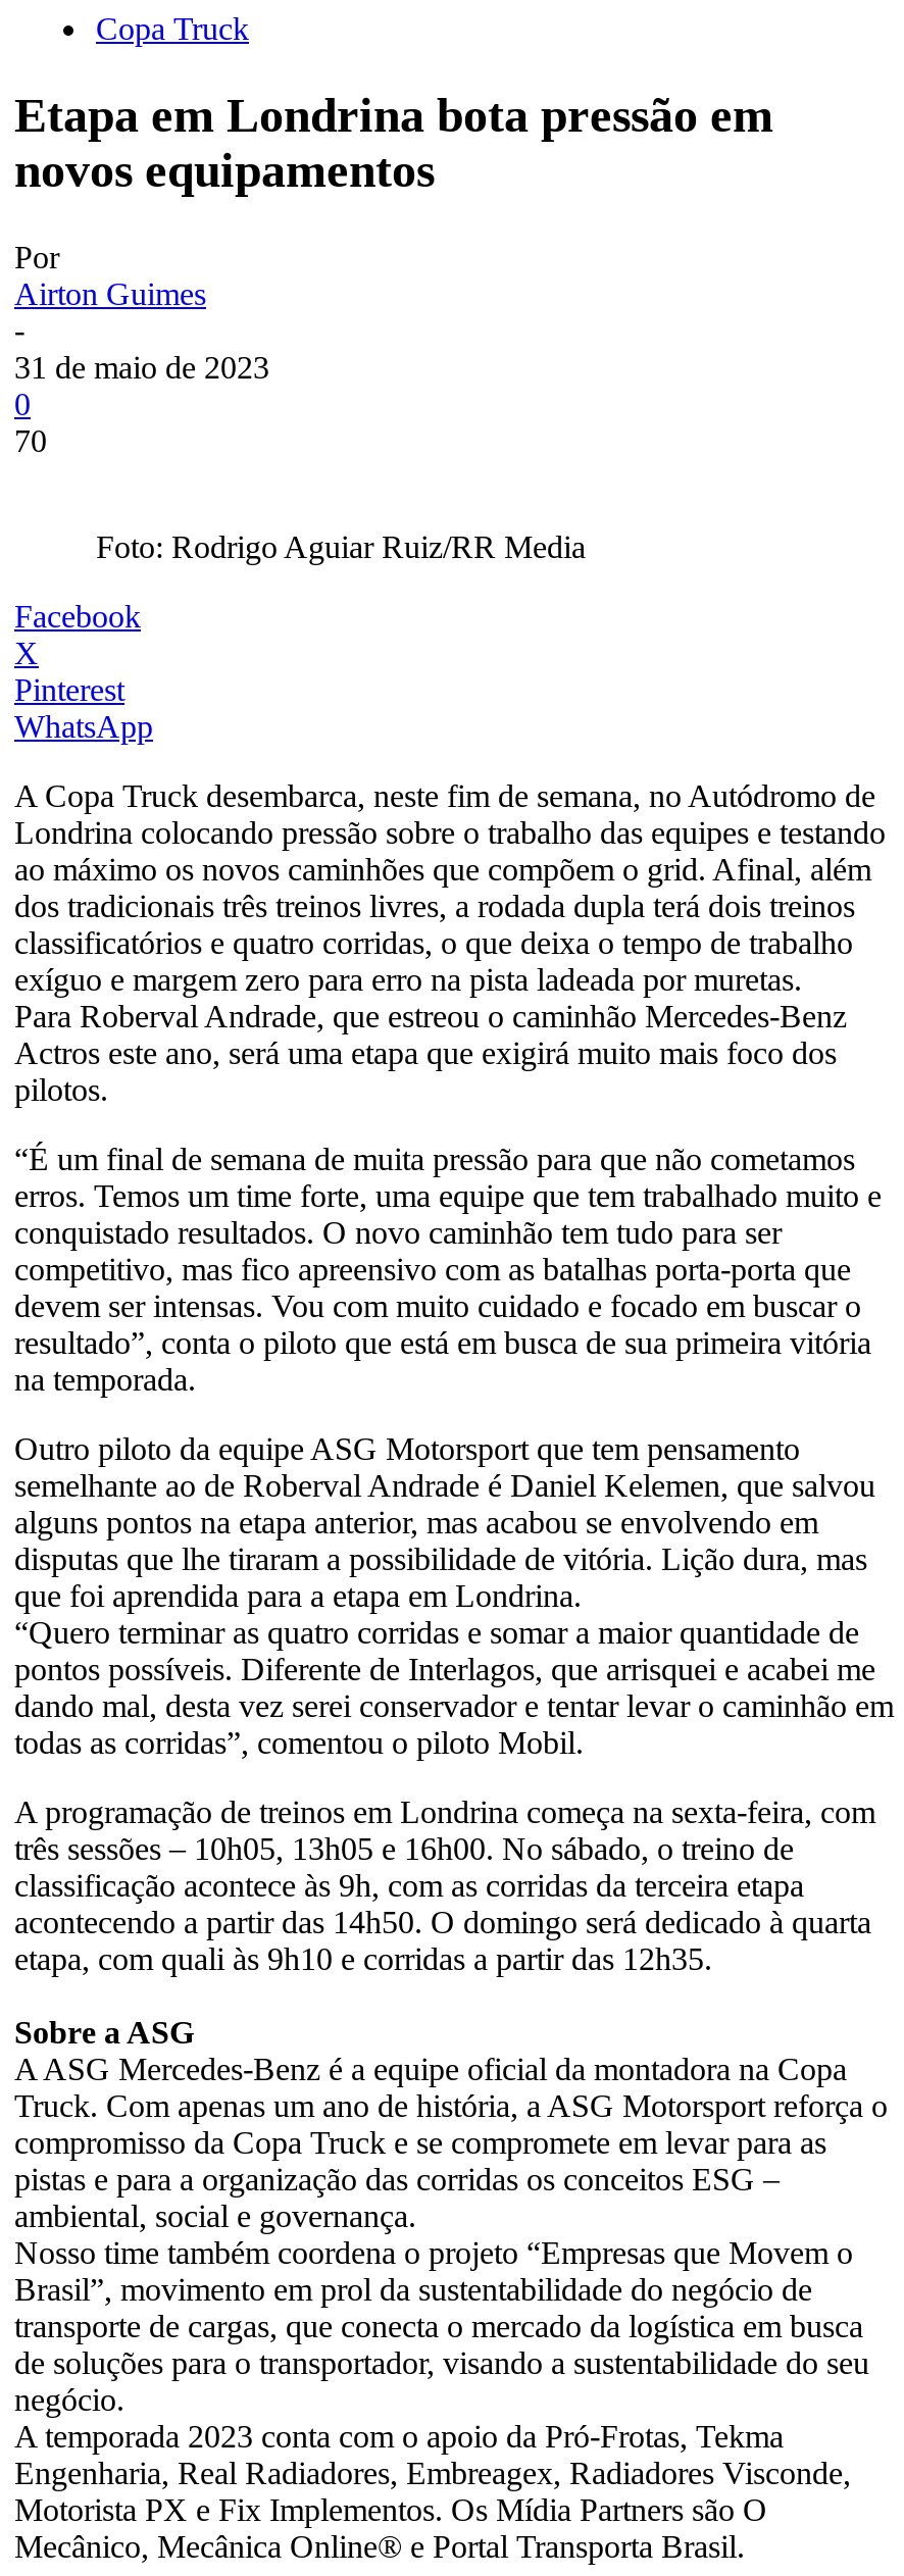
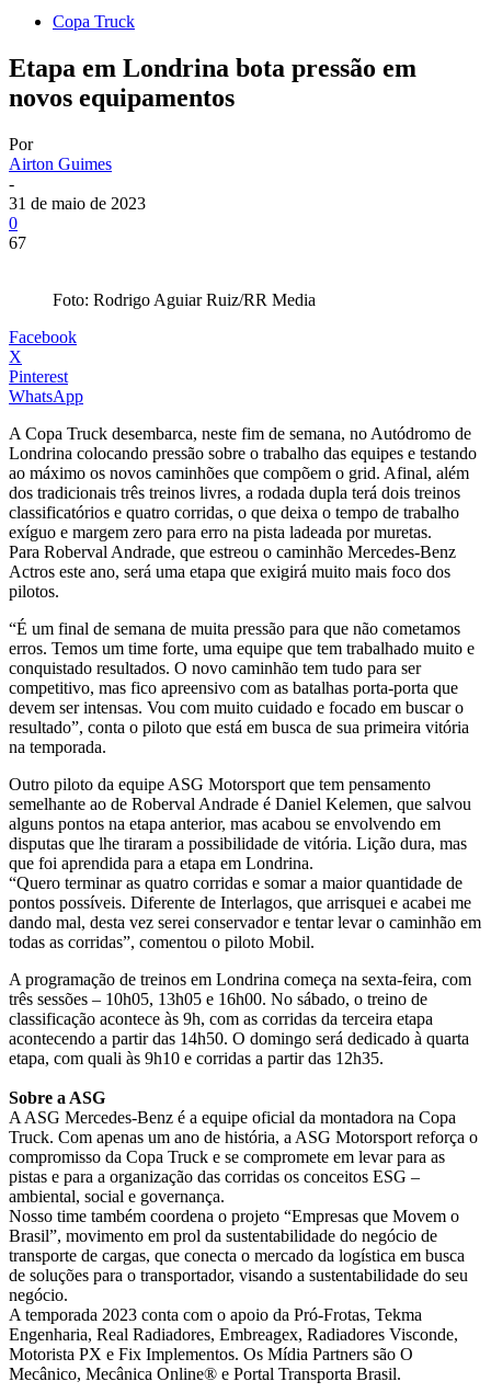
[14,423,47,458] 70 -> [9,233,26,252] 67

